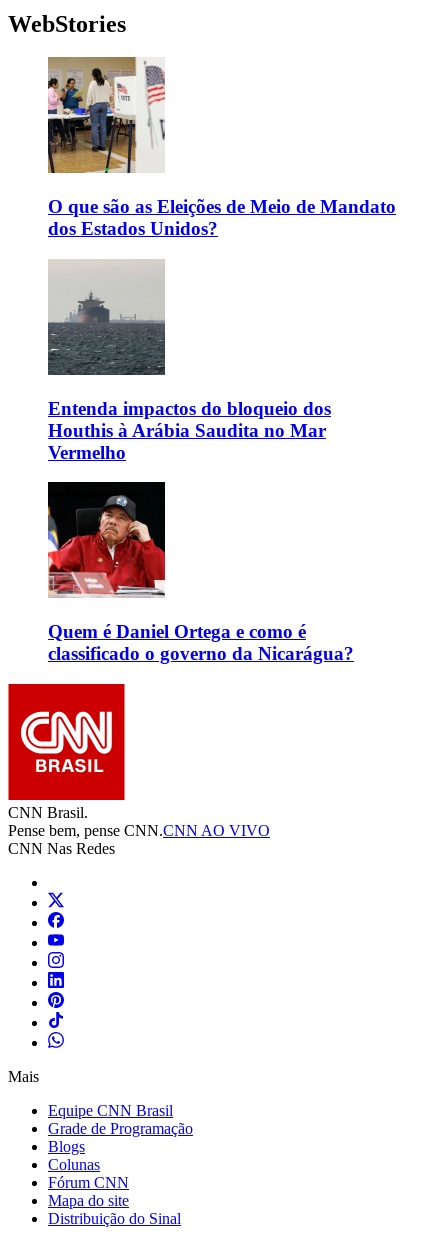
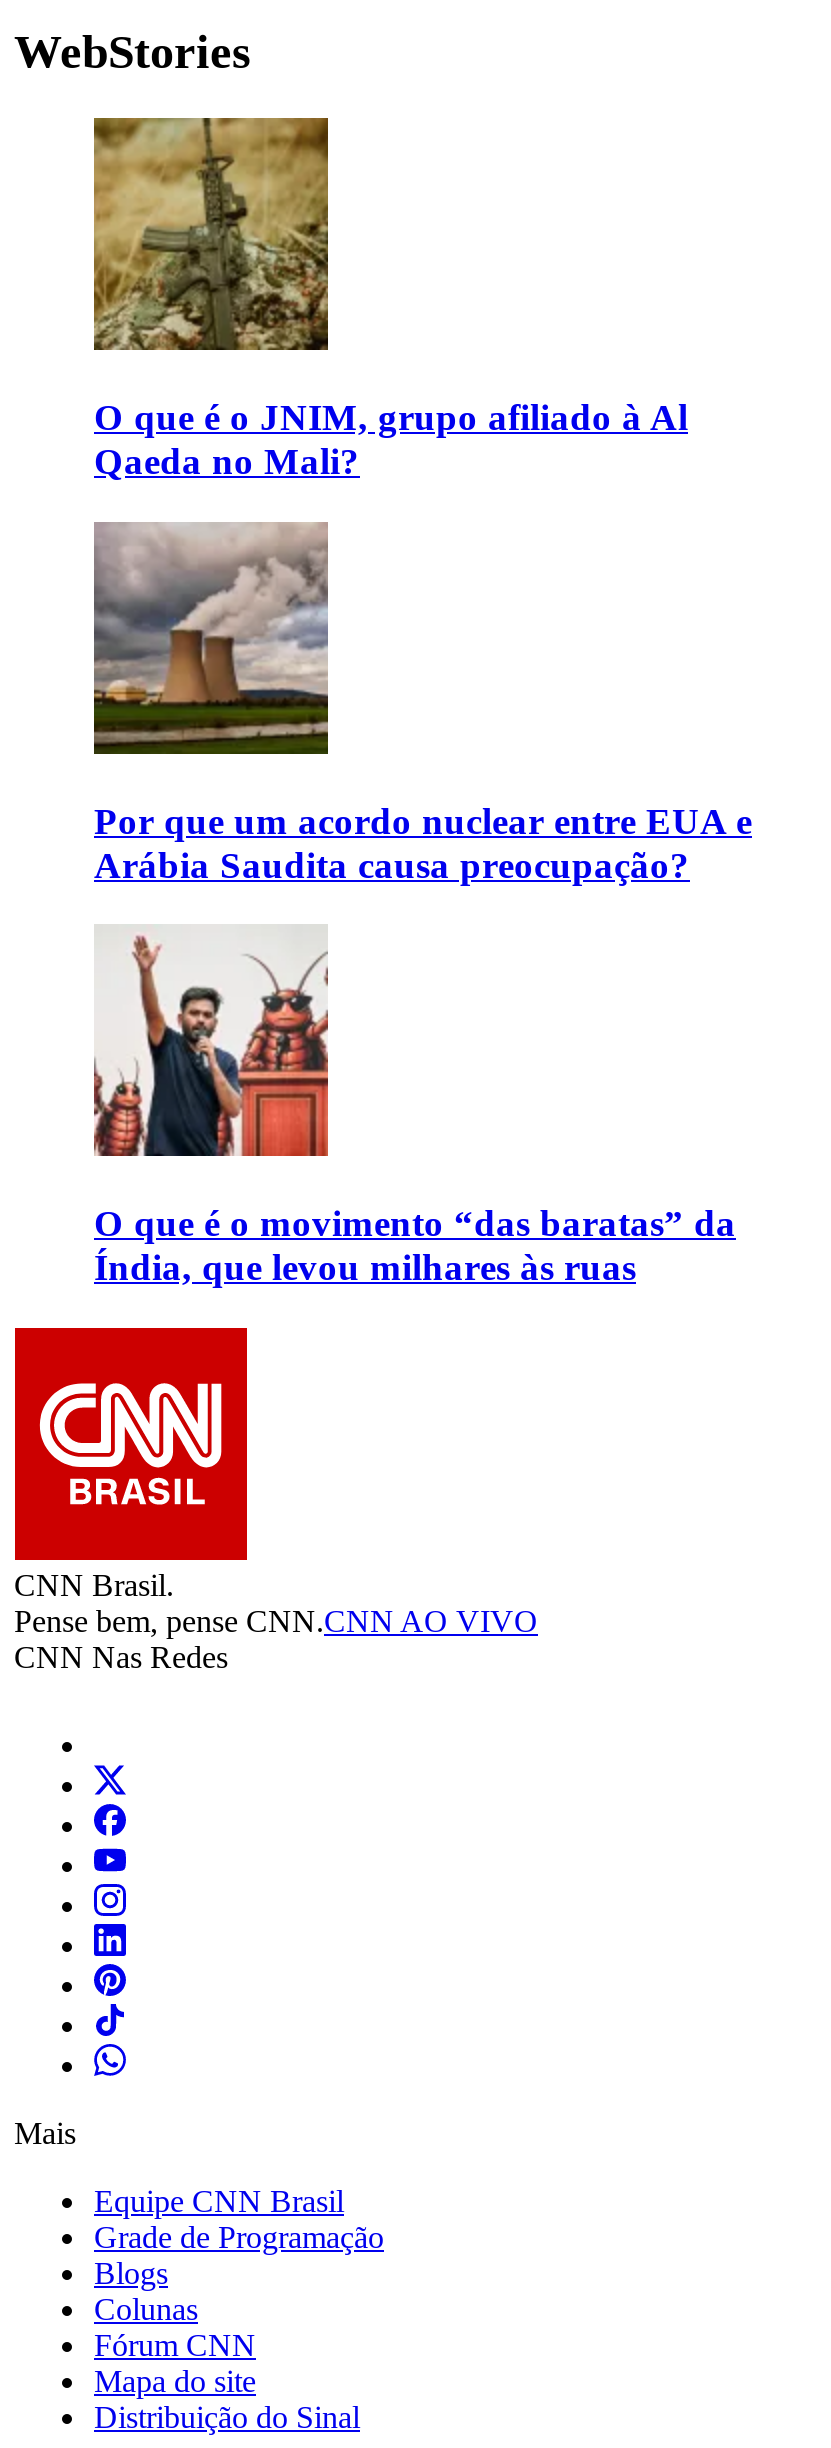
[47,57,396,239] [image] | O que são as Eleições de Meio de Mandato | dos Estados Unidos? -> [92,116,688,482] [image] | O que é o JNIM, grupo afiliado à Al | Qaeda no Mali?
[48,269,331,463] [image] | Entenda impactos do bloqueio dos | Houthis à Arábia Saudita no Mar | Vermelho -> [94,524,752,885] [image] | Por que um acordo nuclear entre EUA e | Arábia Saudita causa preocupação?
[47,481,354,664] [image] | Quem é Daniel Ortega e como é | classificado o governo da Nicarágua? -> [94,926,736,1288] [image] | O que é o movimento “das baratas” da | Índia, que levou milhares às ruas

